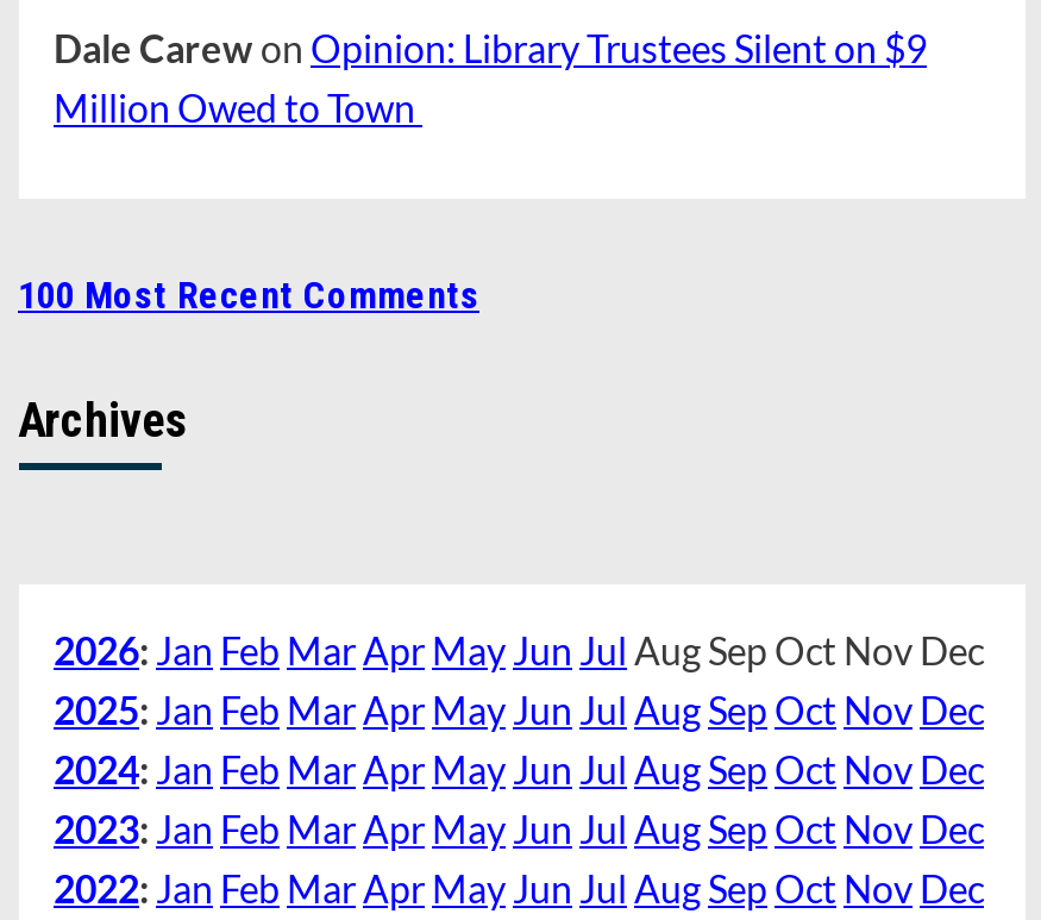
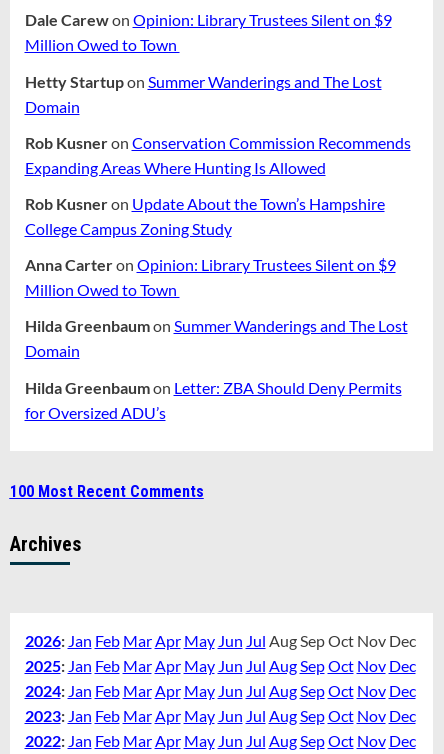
none -> [24,72,410,422] Hetty Startup on Summer Wanderings and The Lost | Domain | Rob Kusner on Conservation Commission Recommends | Expanding Areas Where Hunting Is Allowed | Rob Kusner on Update About the Town’s Hampshire | College Campus Zoning Study | Anna Carter on Opinion: Library Trustees Silent on $9 | Million Owed to Town | Hilda Greenbaum on Summer Wanderings and The Lost | Domain | Hilda Greenbaum on Letter: ZBA Should Deny Permits | for Oversized ADU’s

